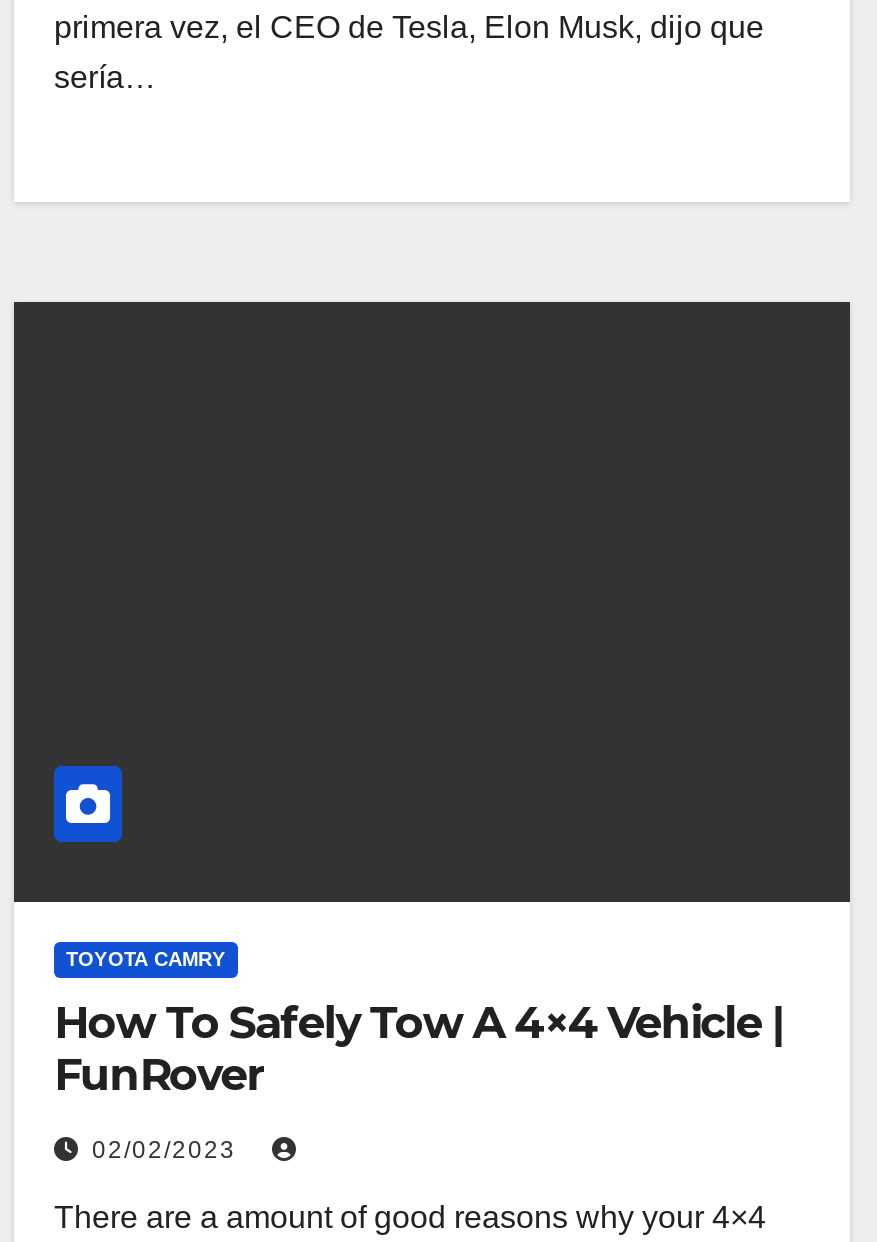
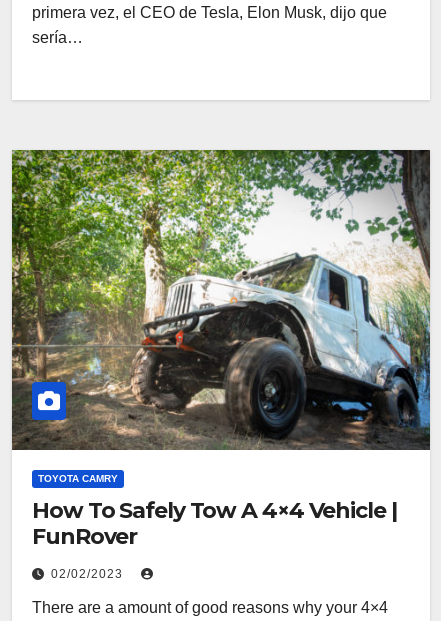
none -> [11,149,431,450] [image]

